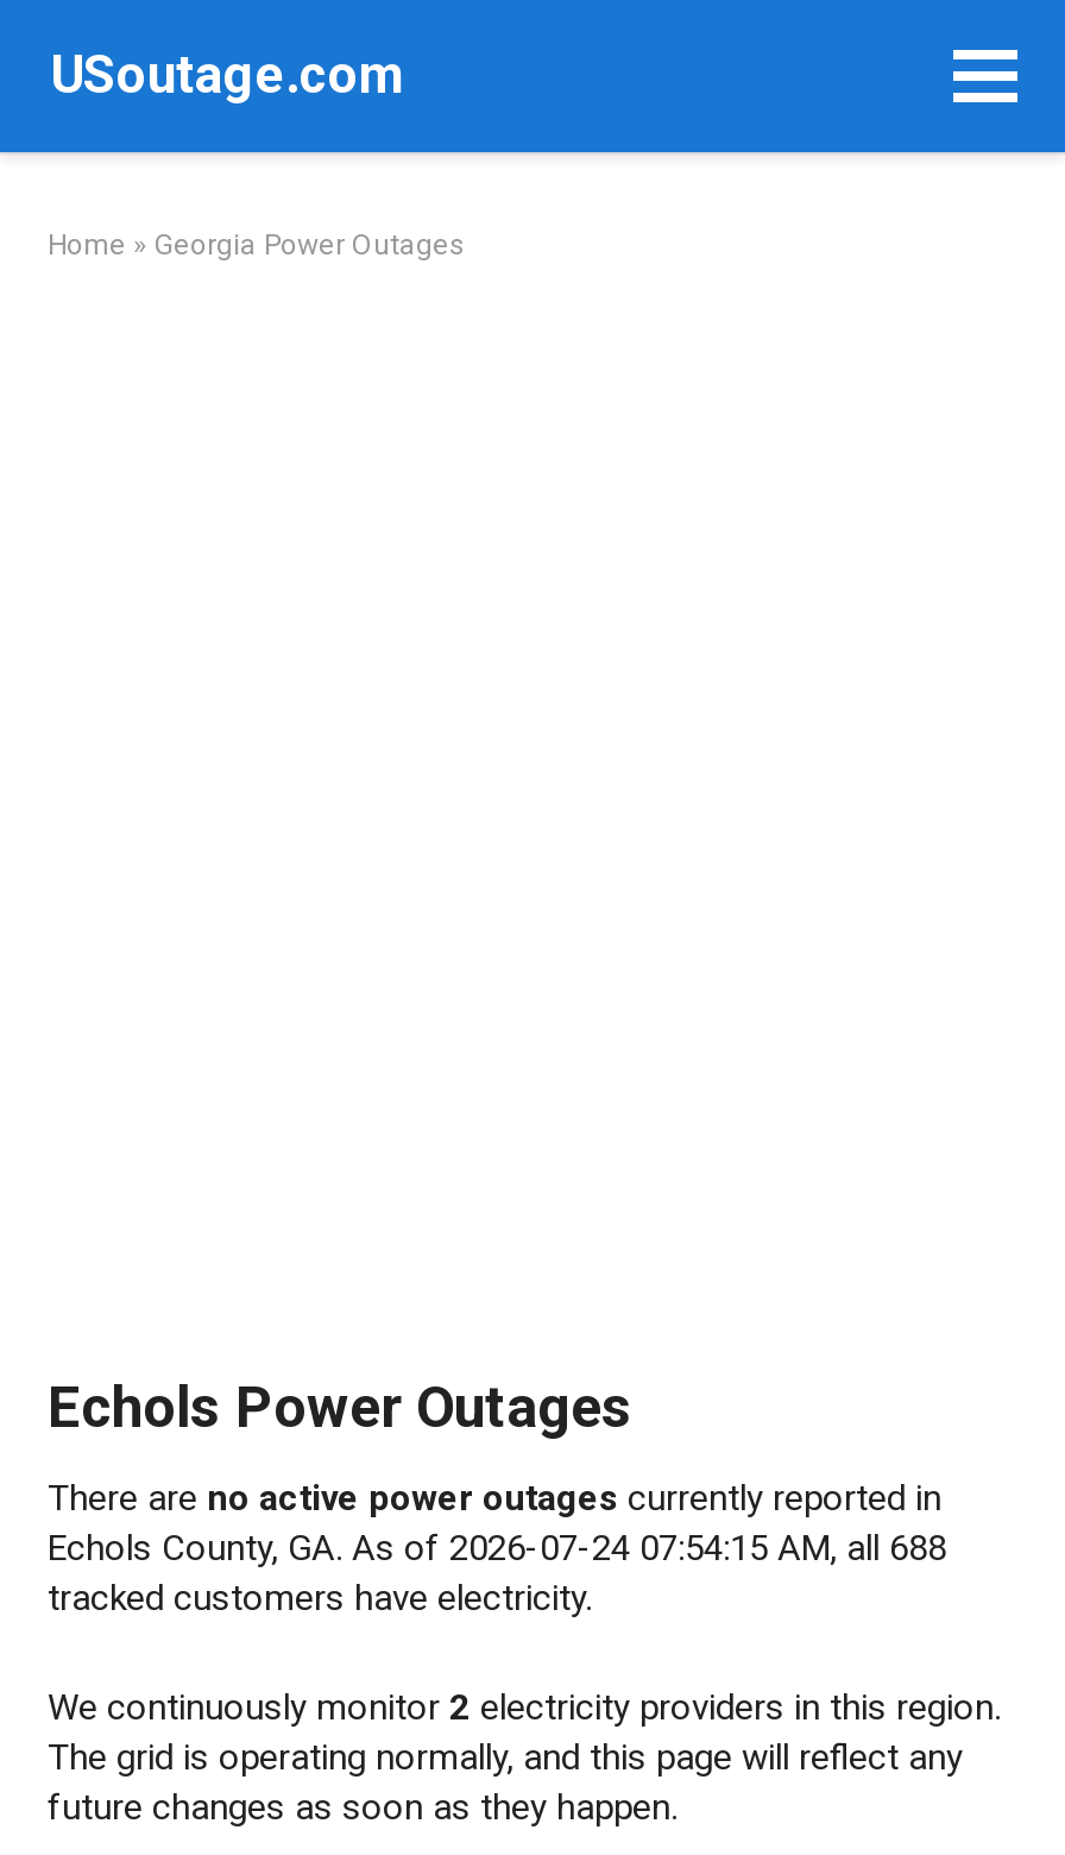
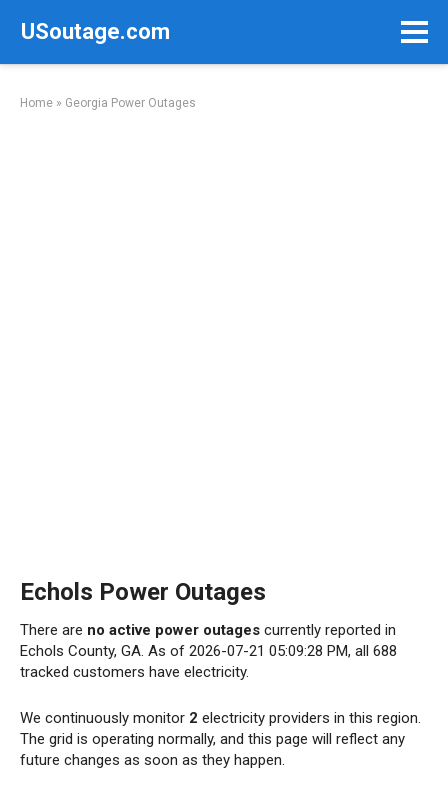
[48,1527,946,1570] Echols County, GA. As of 2026-07-24 07:54:15 AM, all 688 -> [20,642,397,660] Echols County, GA. As of 2026-07-21 05:09:28 PM, all 688

